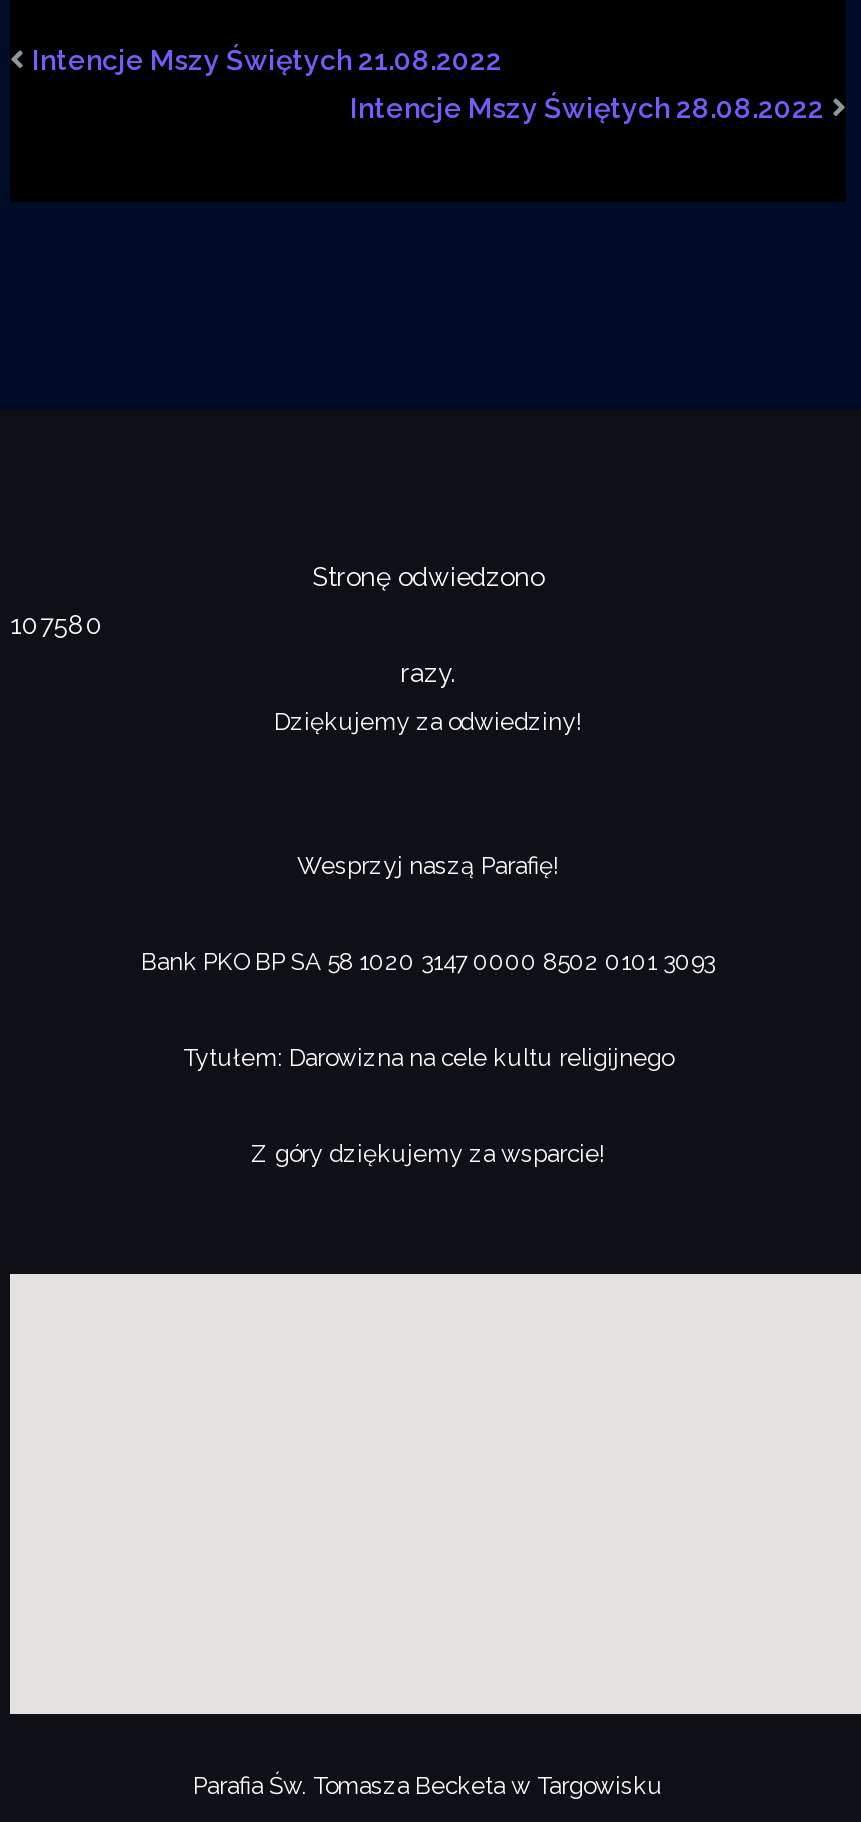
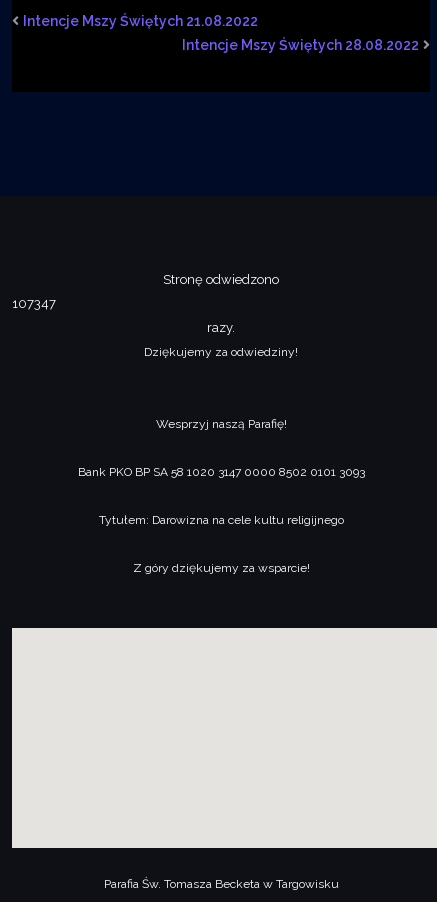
[10,610,104,640] 107580 -> [12,296,56,311] 107347

